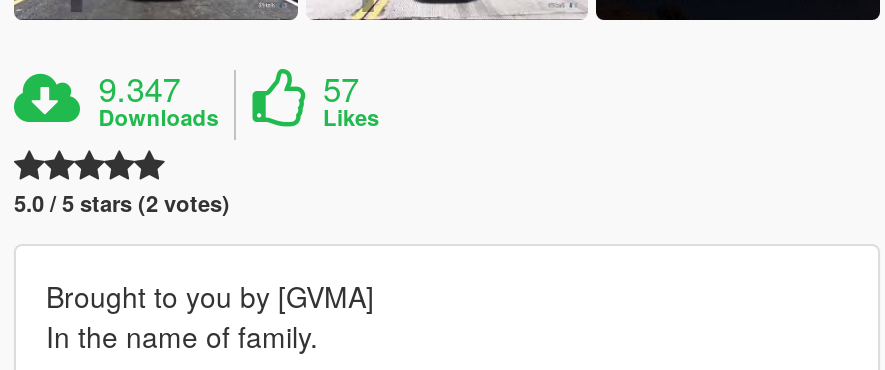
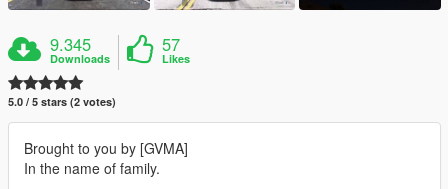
[98,64,180,112] 9.347 -> [50,32,91,56] 9.345

